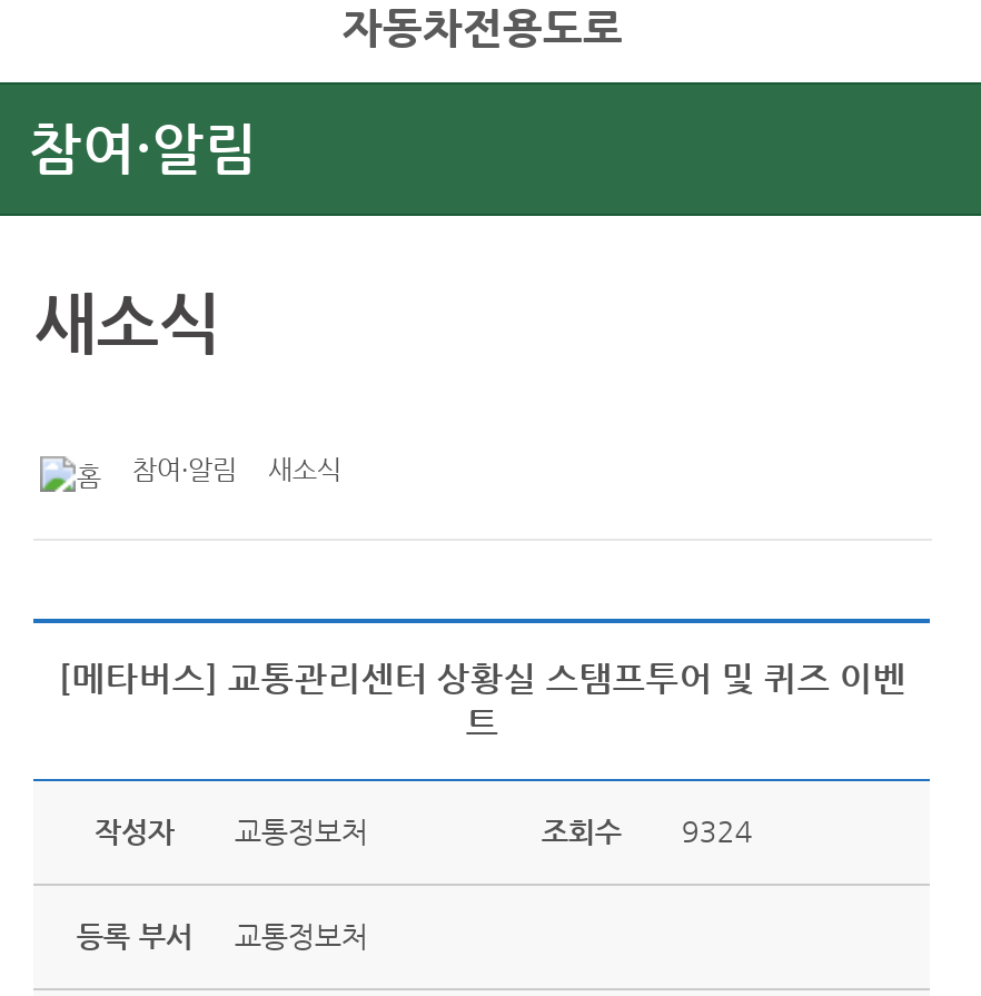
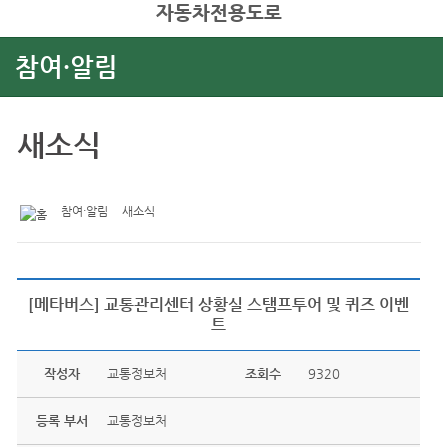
[541,815,753,848] 조회수 9324 -> [245,366,340,381] 조회수 9320

